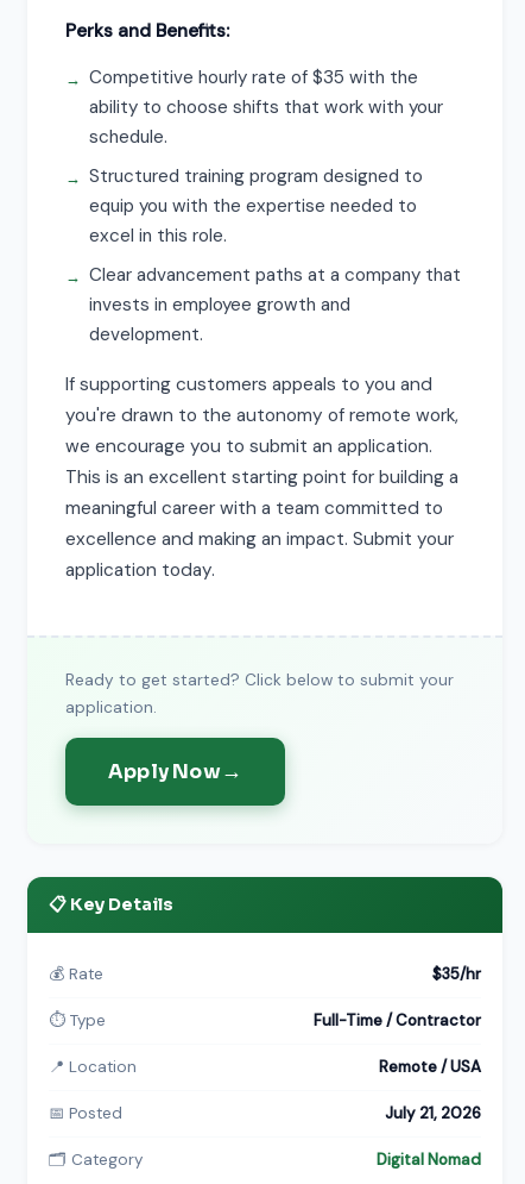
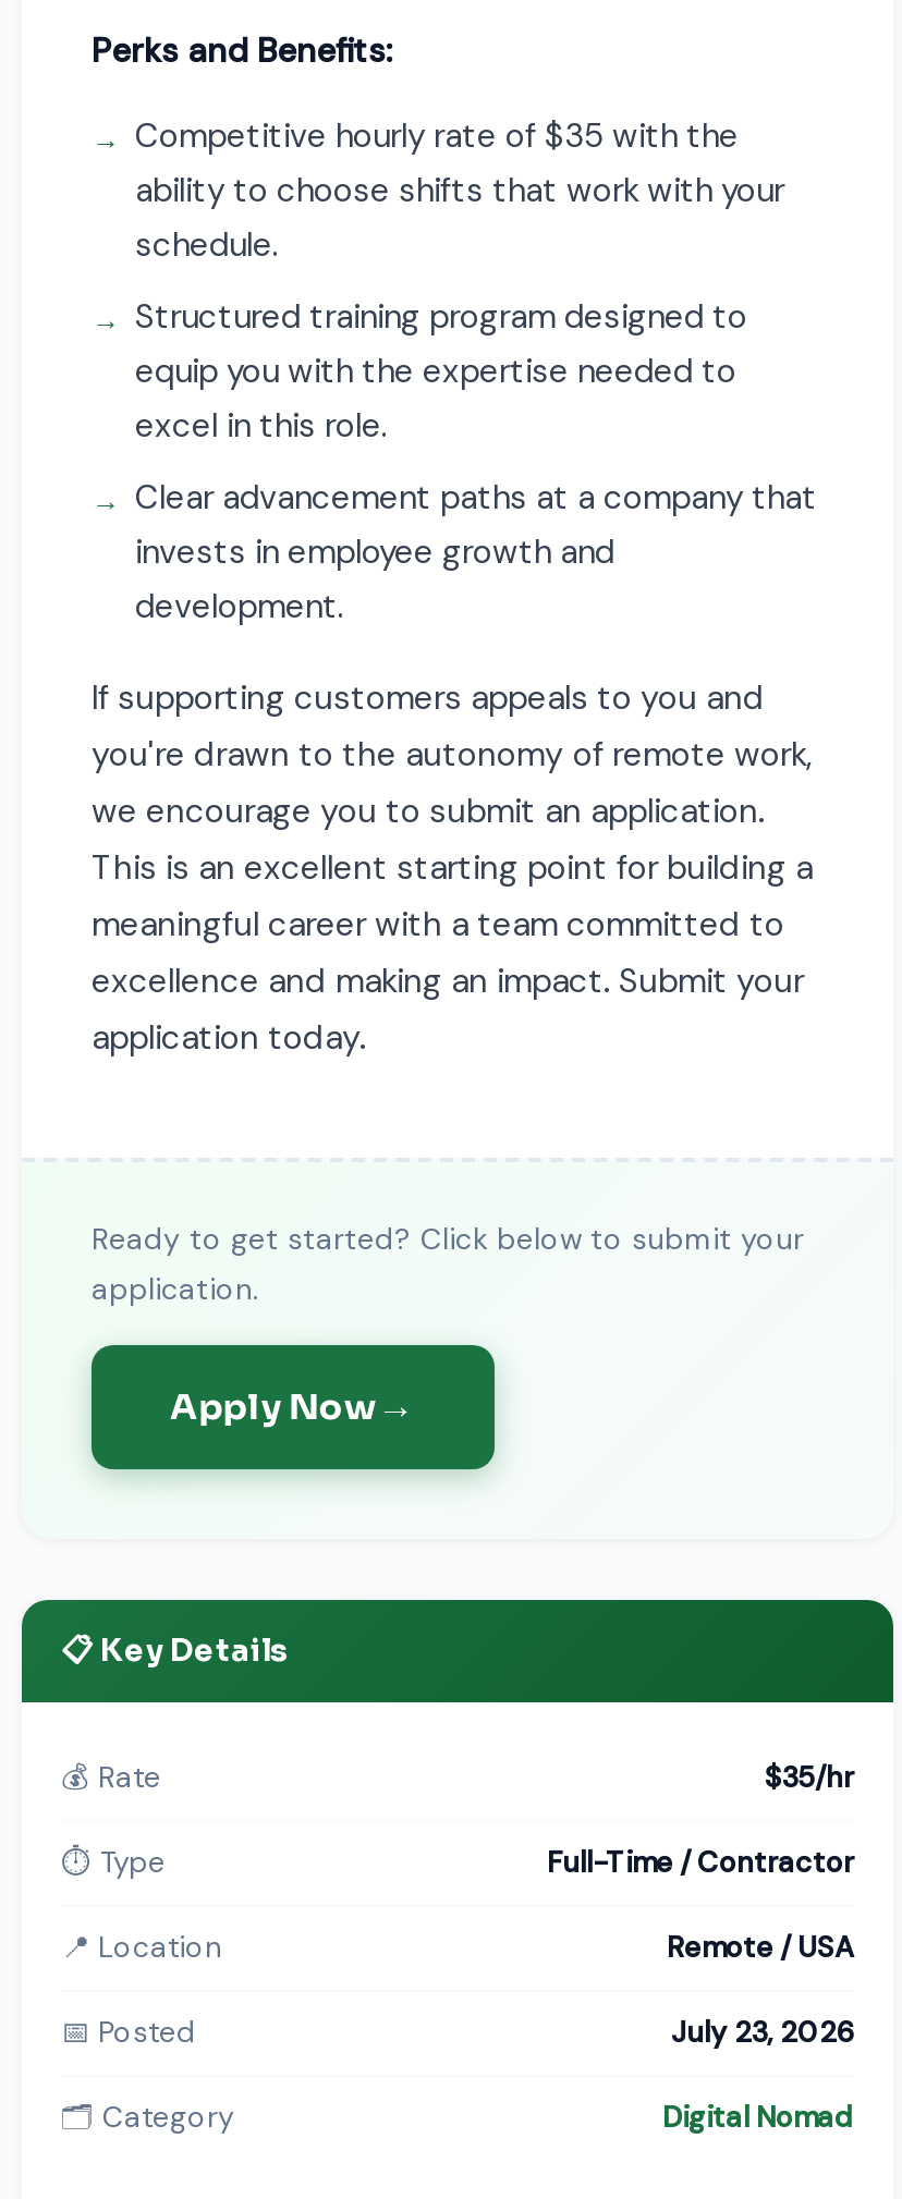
[385,1103,481,1123] July 21, 2026 -> [671,2014,854,2051] July 23, 2026

